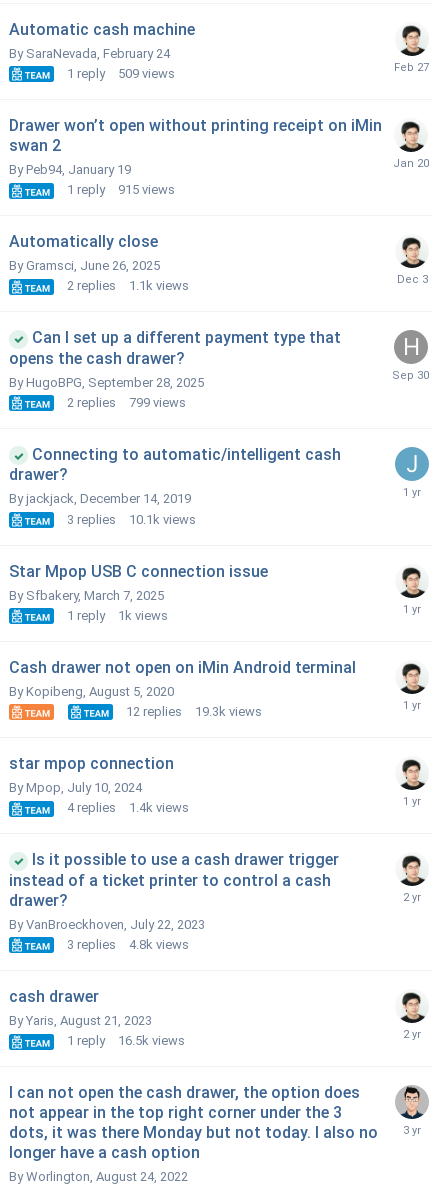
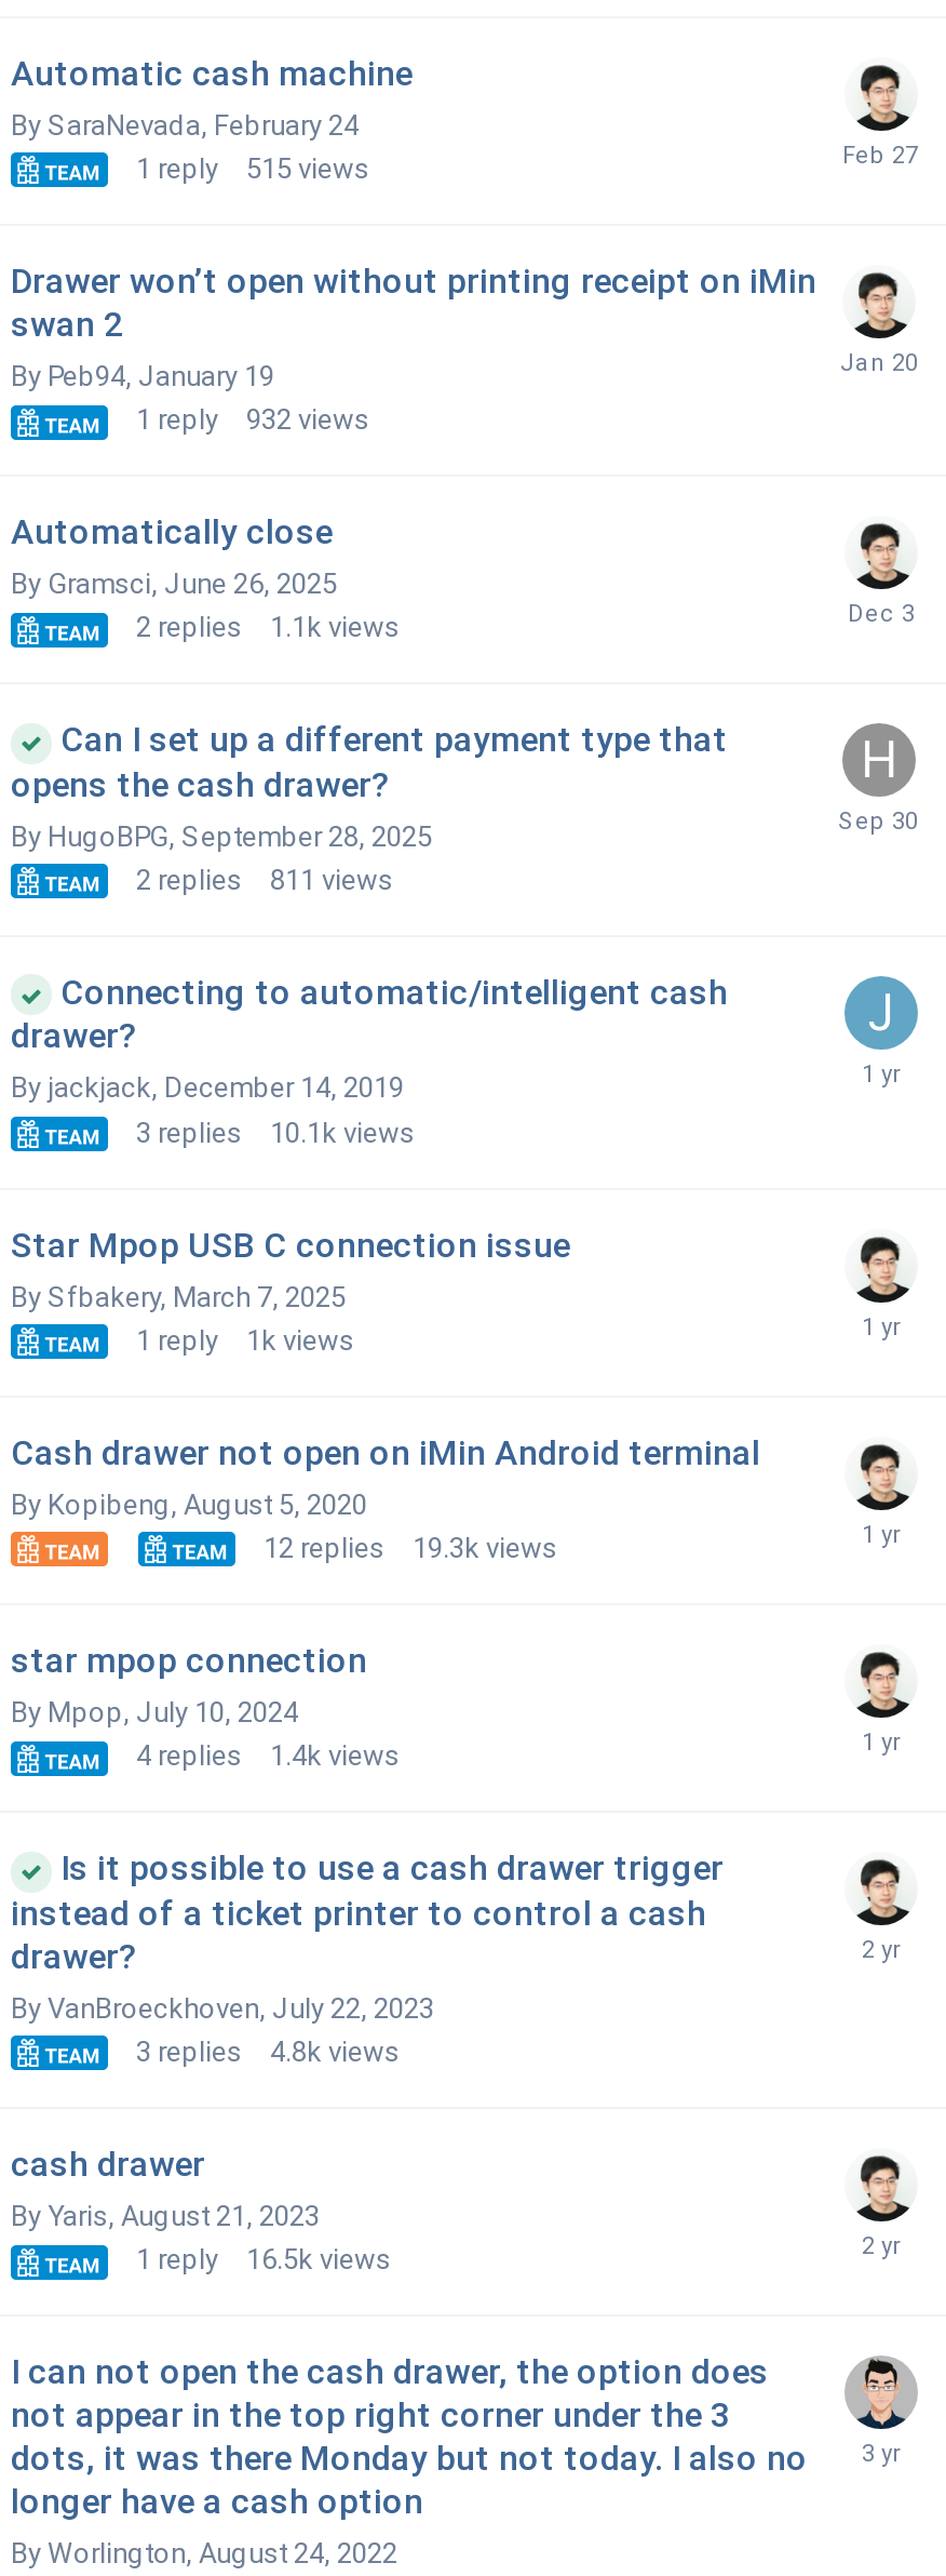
[67,66,175,81] 1 reply 509 views -> [136,152,369,184] 1 reply 515 views
[67,182,175,197] 1 reply 915 views -> [136,403,369,436] 1 reply 932 views
[67,395,186,410] 2 replies 799 views -> [136,863,393,896] 2 replies 811 views

